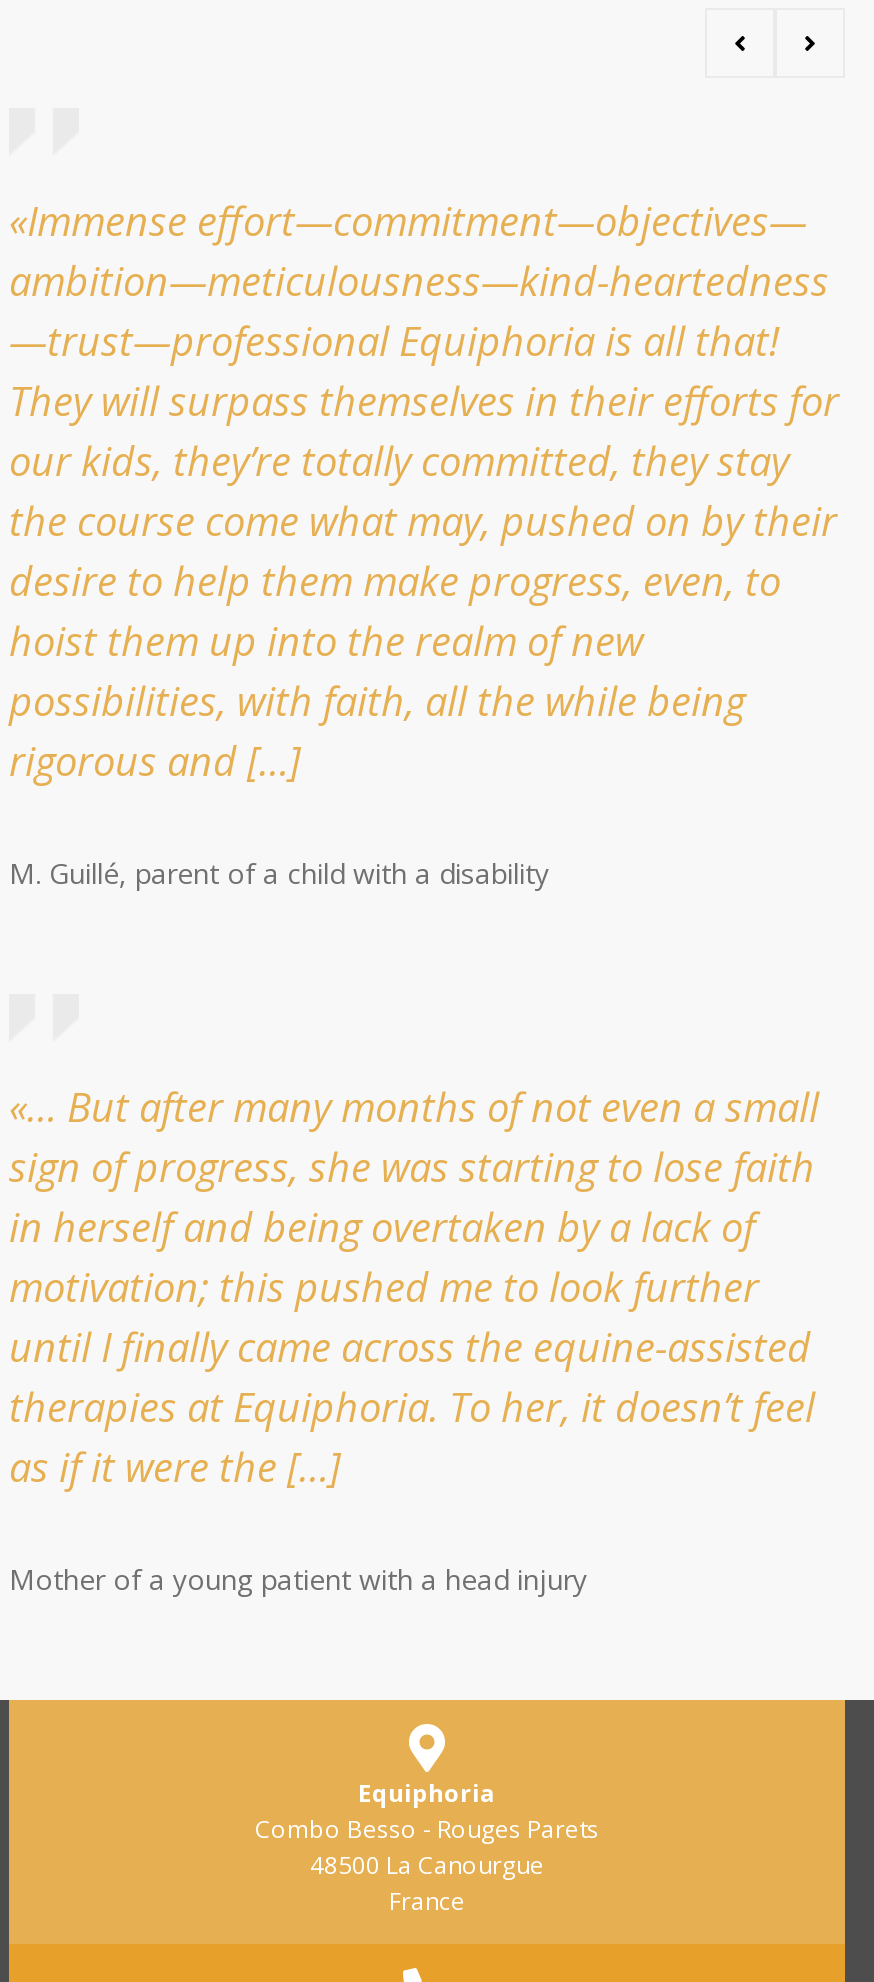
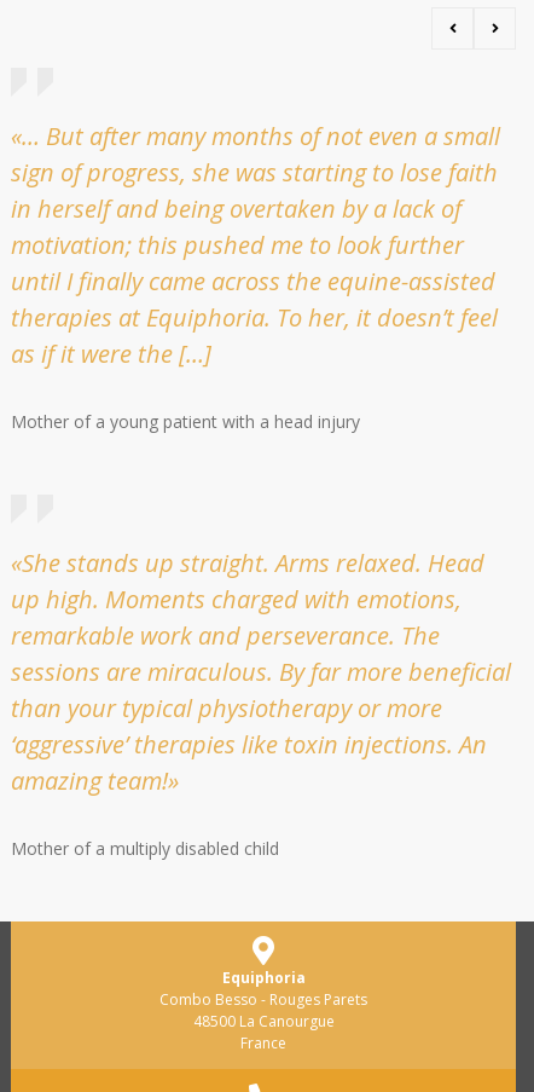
[9,194,839,892] «Immense effort—commitment—objectives— | ambition—meticulousness—kind-heartedness | —trust—professional Equiphoria is all that! | They will surpass themselves in their efforts for | our kids, they’re totally committed, they stay | the course come what may, pushed on by their | desire to help them make progress, even, to | hoist them up into the realm of new | possibilities, with faith, all the while being | rigorous and […] | M. Guillé, parent of a child with a disability -> none
moved [9,1080,819,1598] -> [11,120,500,433]: «… But after many months of not even a small | sign of progress, she was starting to lose faith | in herself and being overtaken by a lack of | motivation; this pushed me to look further | until I finally came across the equine-assisted | therapies at Equiphoria. To her, it doesn’t feel | as if it were the […] | Mother of a young patient with a head injury
none -> [11,547,511,860] «She stands up straight. Arms relaxed. Head | up high. Moments charged with emotions, | remarkable work and perseverance. The | sessions are miraculous. By far more beneficial | than your typical physiotherapy or more | ‘aggressive’ therapies like toxin injections. An | amazing team!» | Mother of a multiply disabled child

